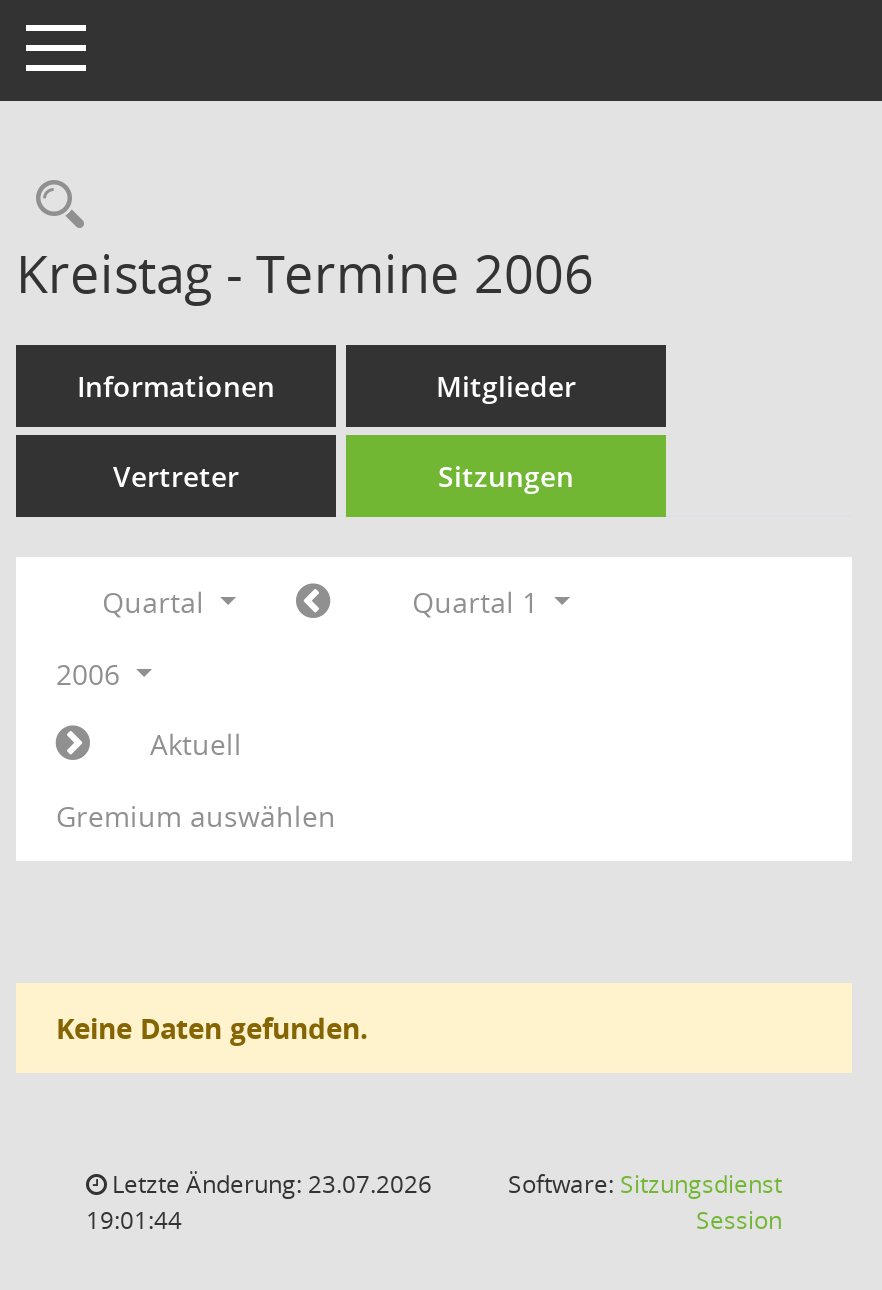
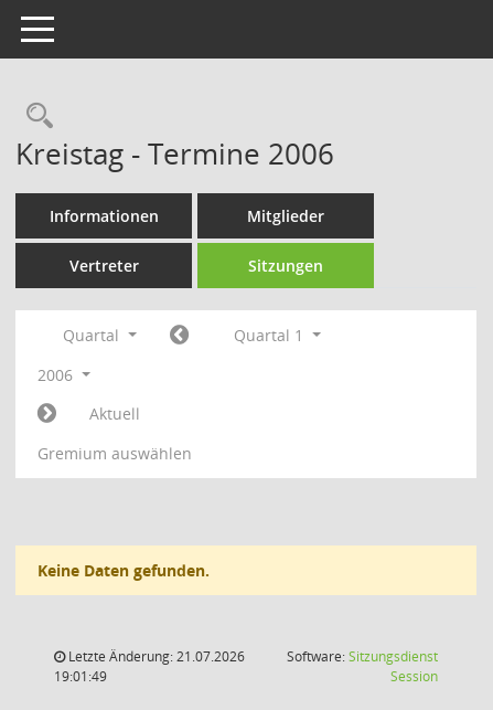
[106,1167,432,1201] Letzte Änderung: 23.07.2026 -> [65,647,245,666] Letzte Änderung: 21.07.2026
[86,1203,182,1237] 19:01:44 -> [54,667,107,686] 19:01:49

